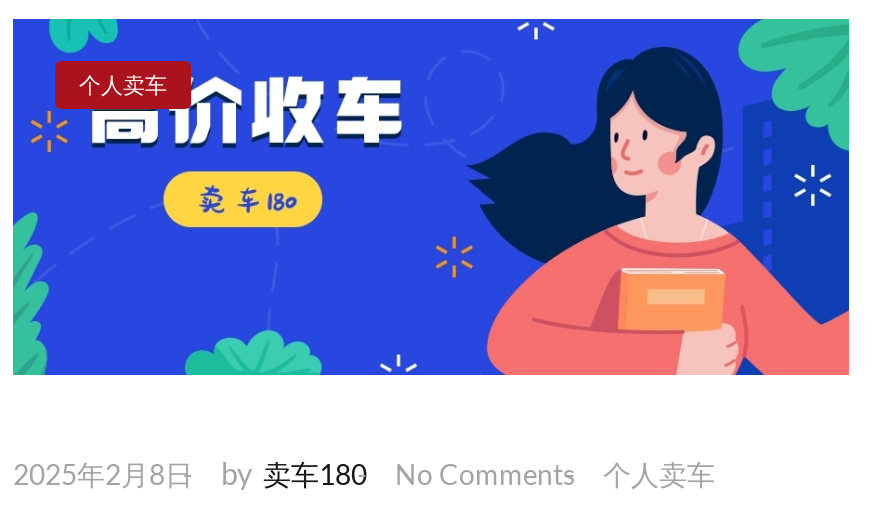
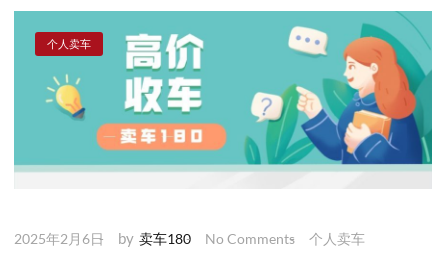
[11,17,851,491] [image] | 2025年2月8日 by 卖车180 No Comments 个人卖车 -> [13,10,433,247] [image] | 2025年2月6日 by 卖车180 No Comments 个人卖车

